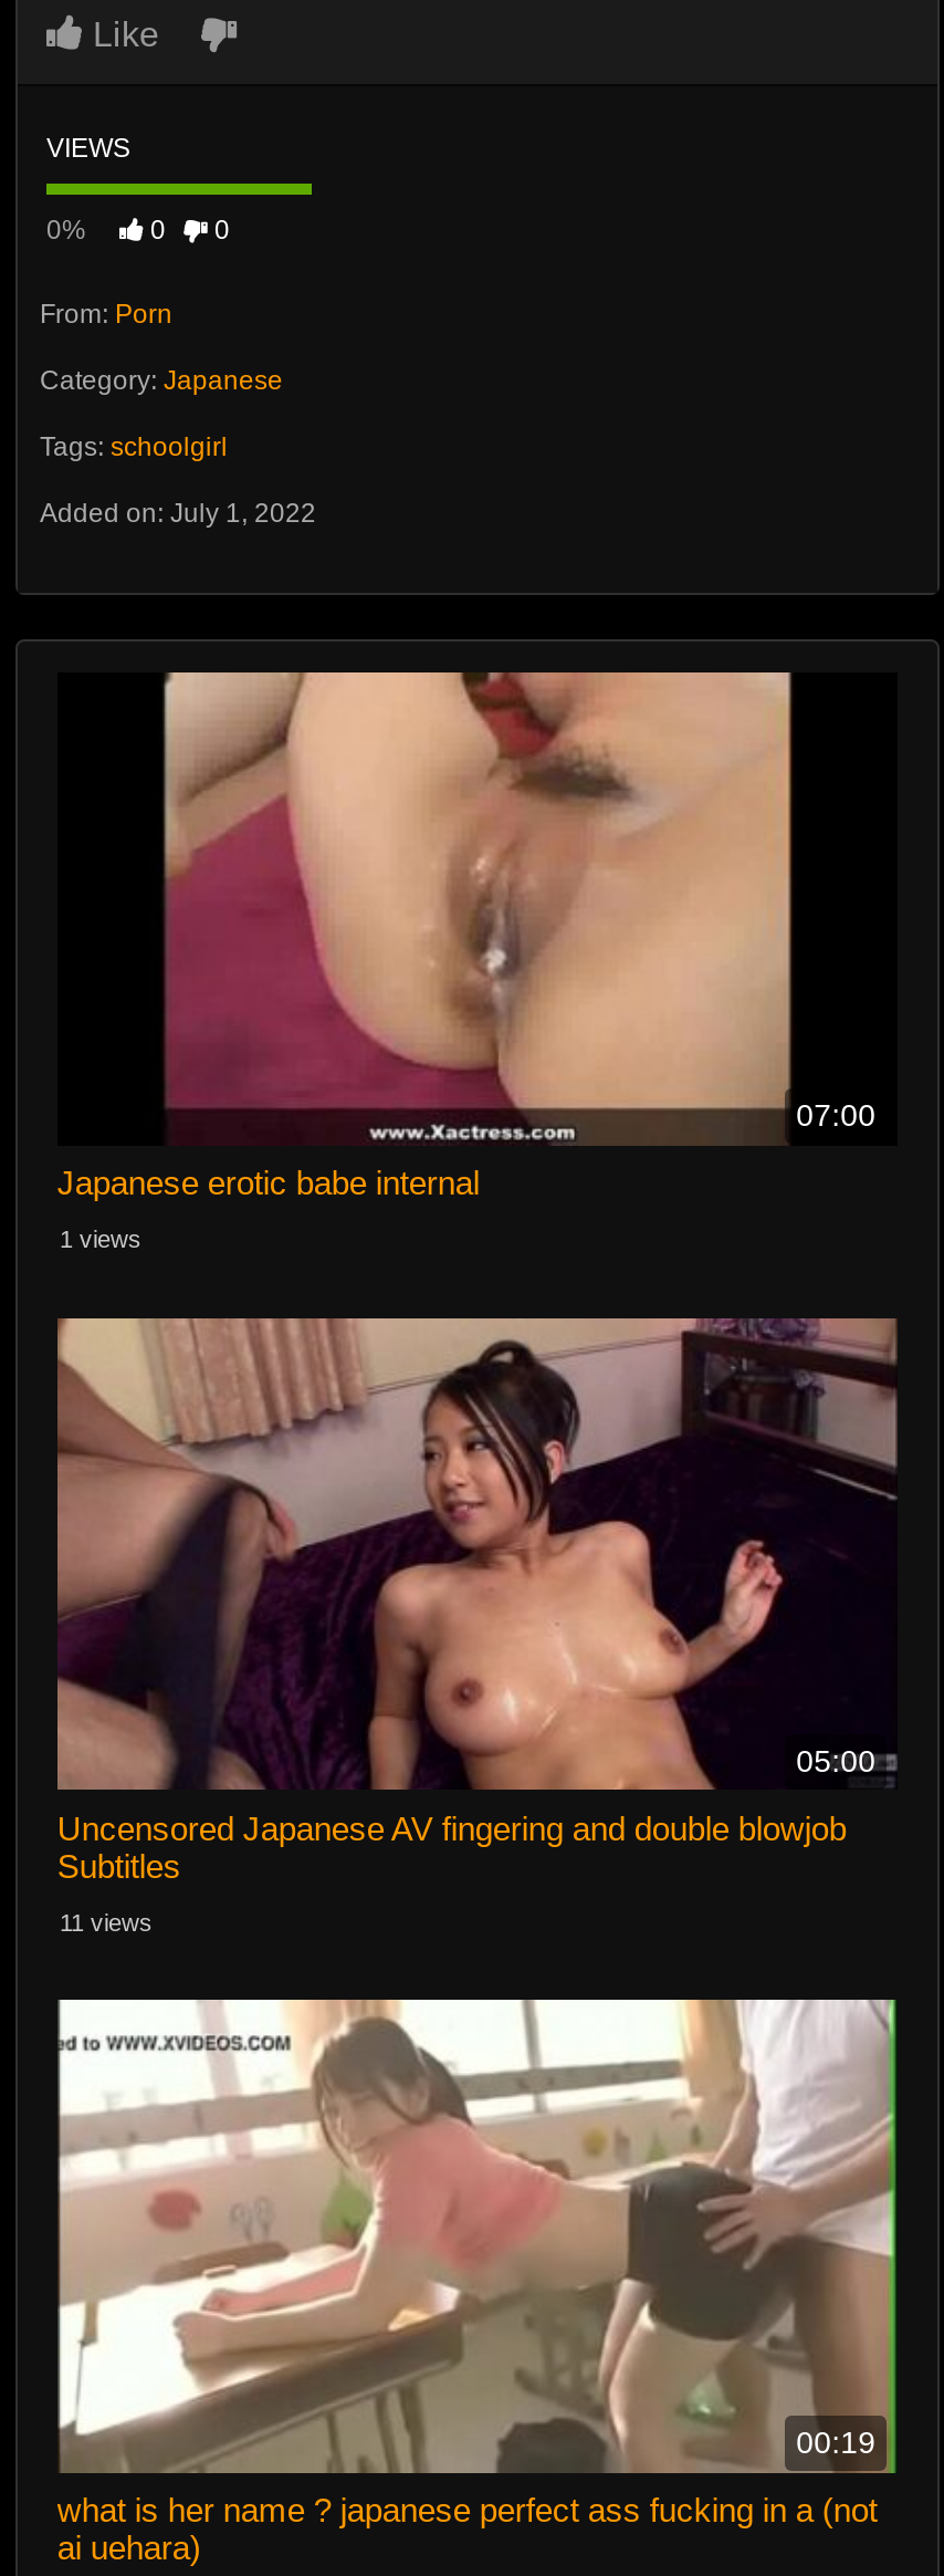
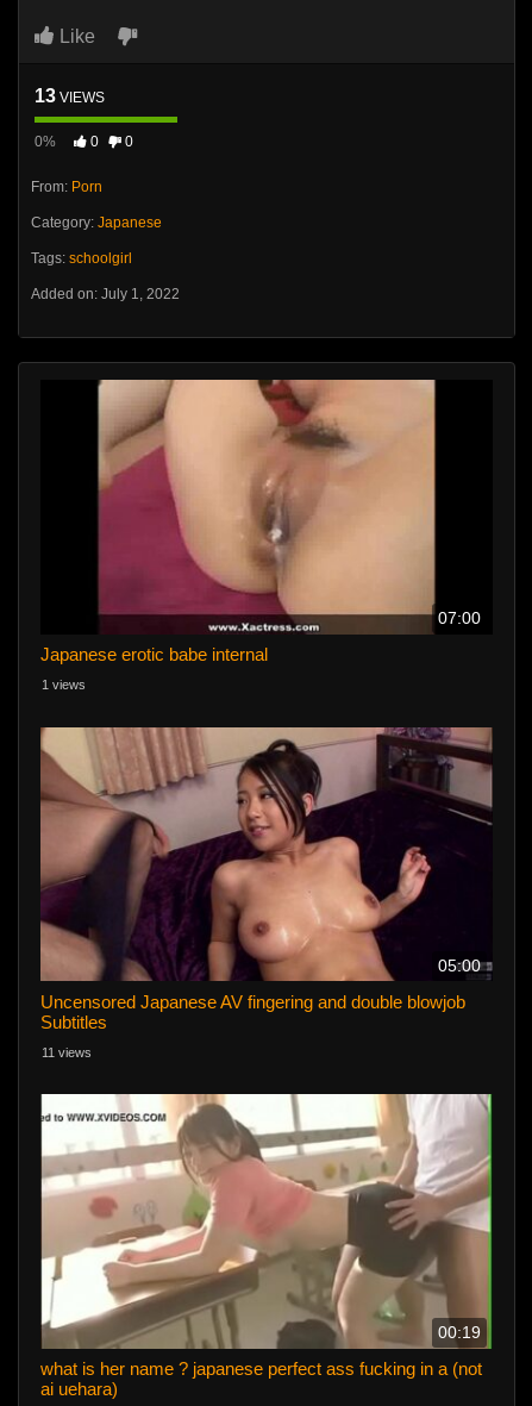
[46,133,130,164] VIEWS -> [35,86,105,106] 13 VIEWS

